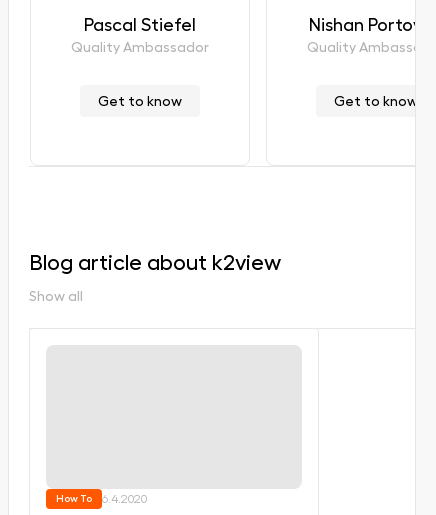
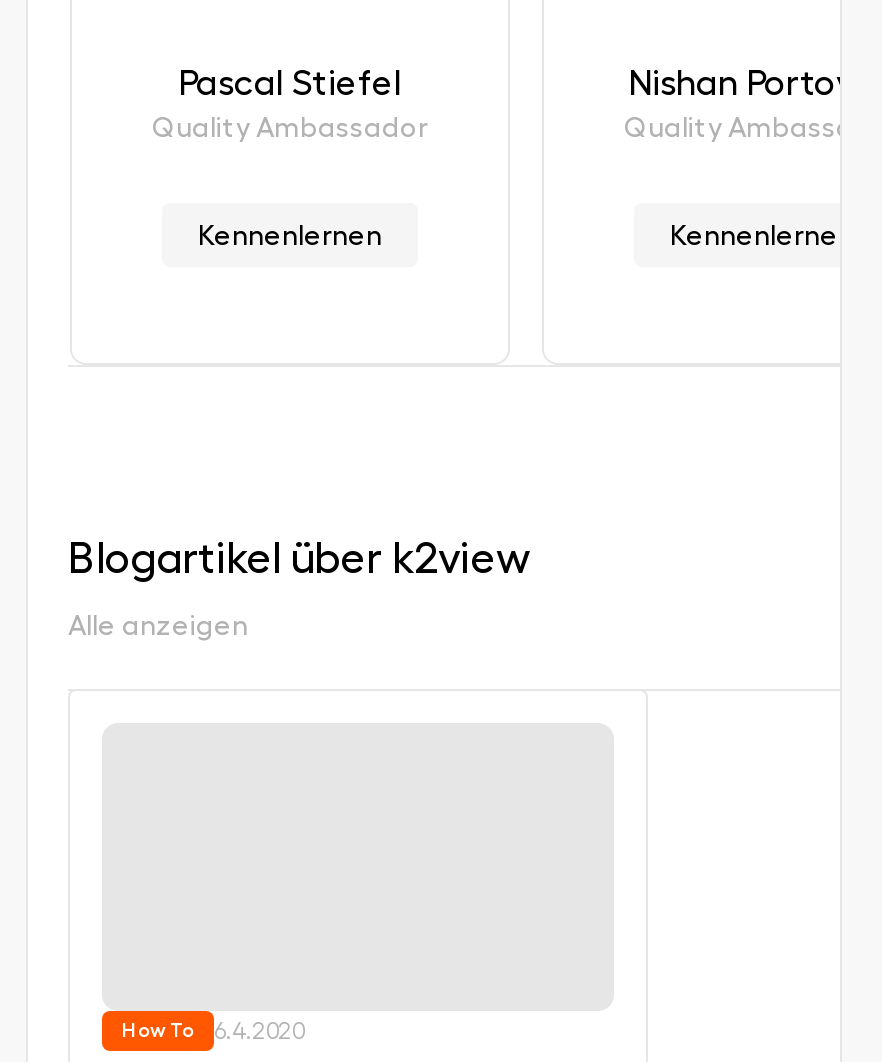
[98,94,182,108] Get to know -> [198,221,382,249] Kennenlernen
[334,94,418,108] Get to know -> [670,221,854,249] Kennenlernen
[29,252,281,274] Blog article about k2view -> [68,537,530,581] Blogartikel über k2view
[29,289,83,303] Show all -> [68,611,248,639] Alle anzeigen

